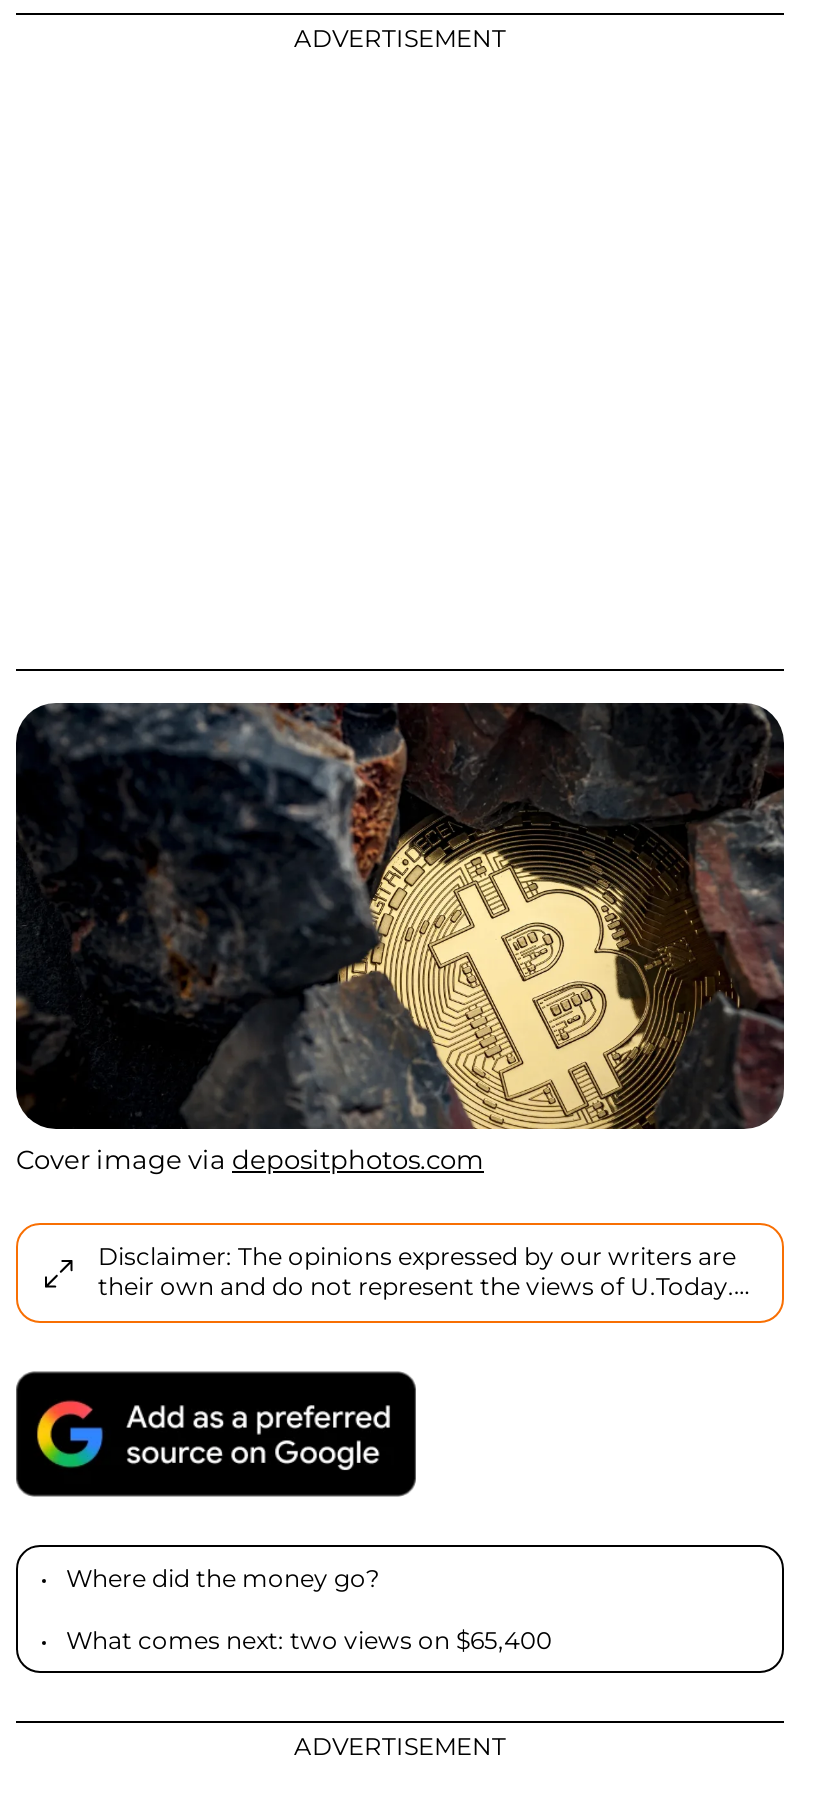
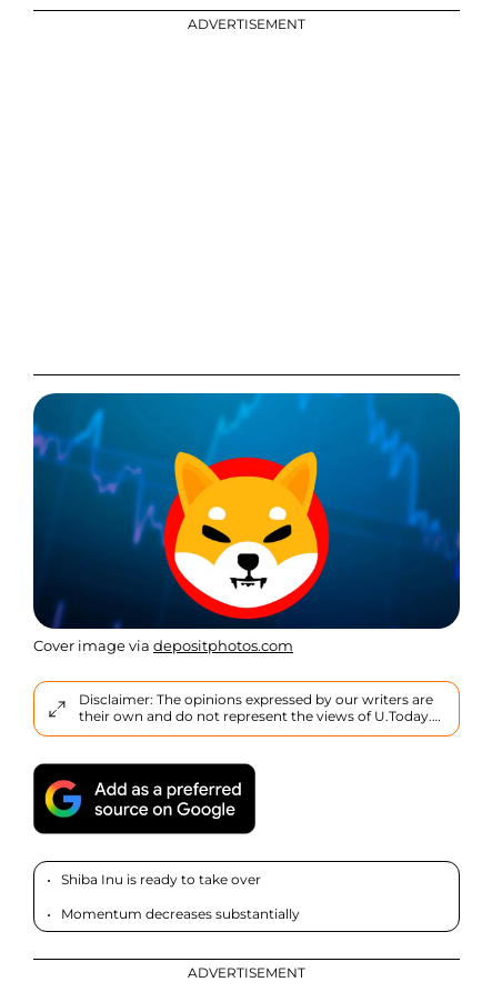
[14,701,786,1131] [image] -> [32,392,461,630] [image]
[66,1563,380,1593] Where did the money go? -> [61,871,261,887] Shiba Inu is ready to take over
[66,1625,552,1655] What comes next: two views on $65,400 -> [61,905,300,922] Momentum decreases substantially

